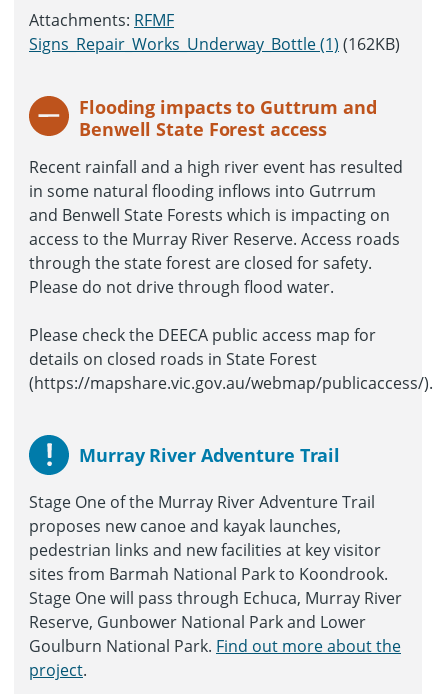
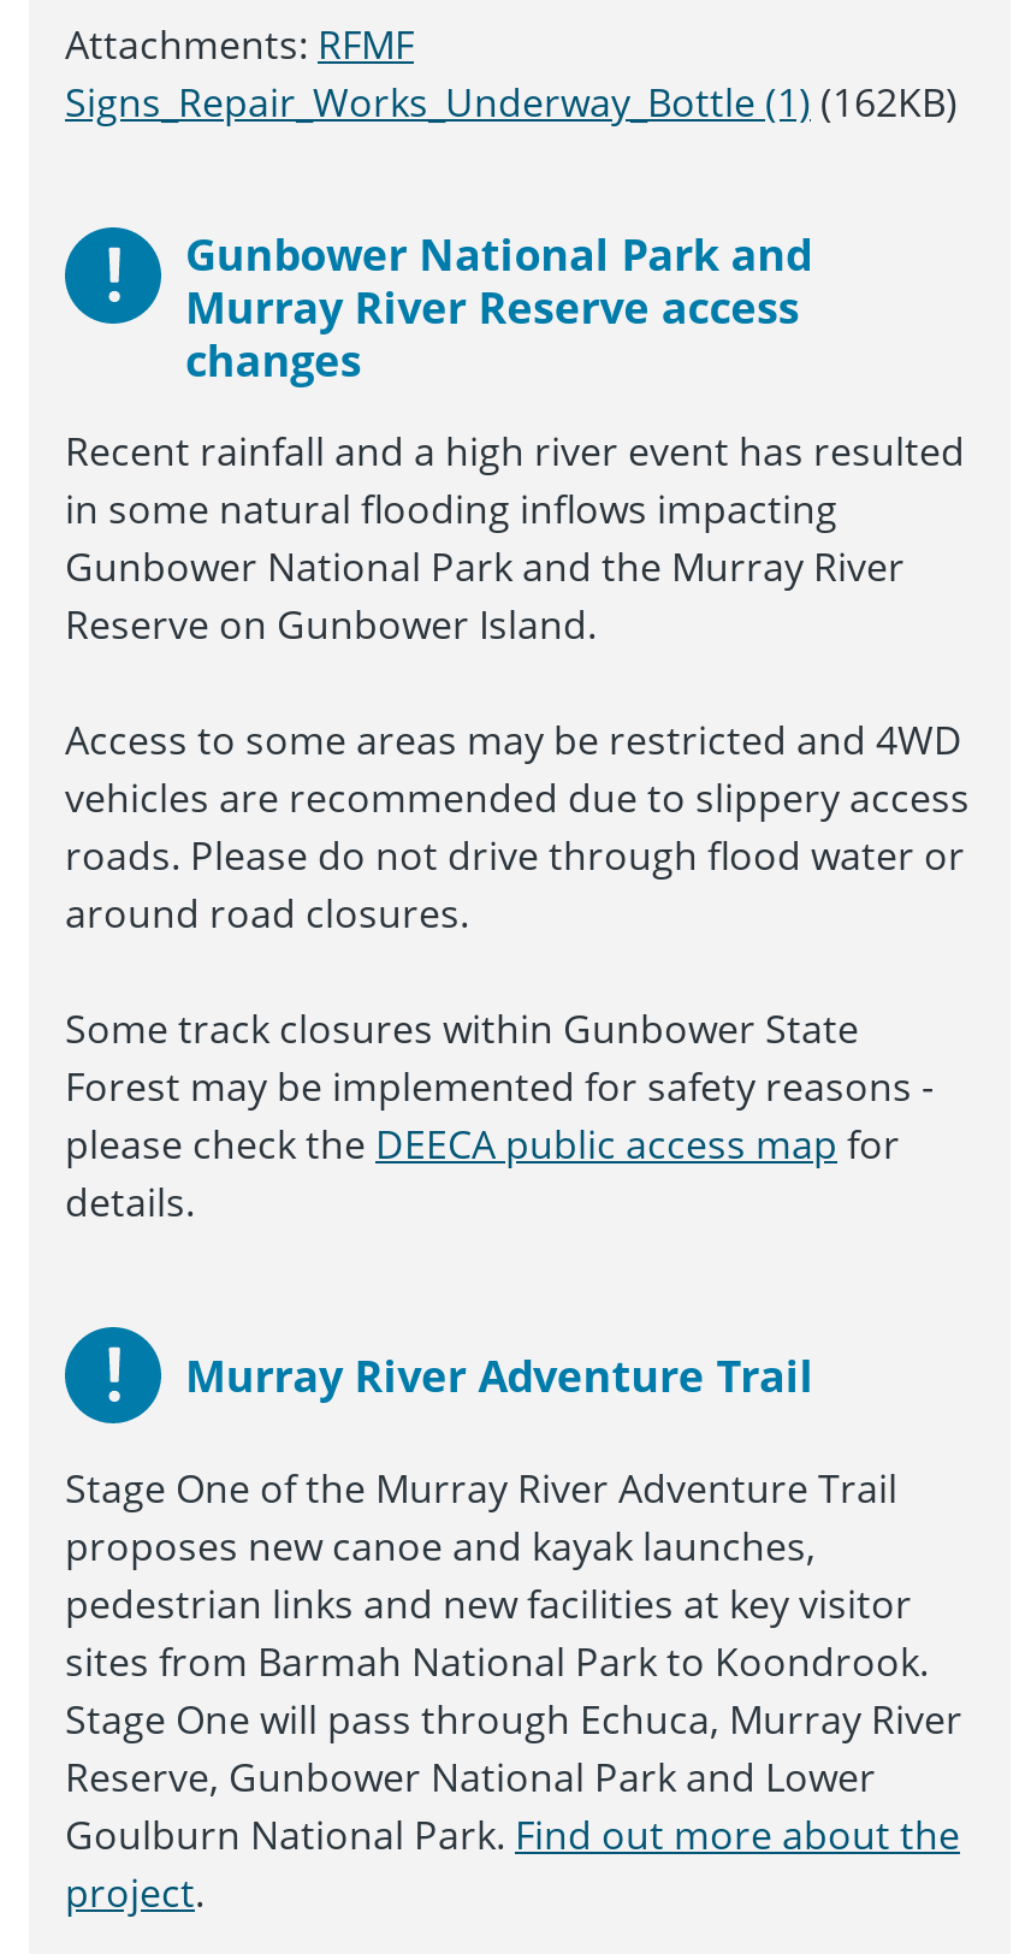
[28,95,377,141] [image] | Flooding impacts to Guttrum and | Benwell State Forest access -> [63,224,812,388] [image] | Gunbower National Park and | Murray River Reserve access | changes
[29,180,433,394] in some natural flooding inflows into Gutrrum | and Benwell State Forests which is impacting on | access to the Murray River Reserve. Access roads | through the state forest are closed for safety. | Please do not drive through flood water. | Please check the DEECA public access map for | details on closed roads in State Forest | (https://mapshare.vic.gov.au/webmap/publicaccess/). -> [65,482,970,1228] in some natural flooding inflows impacting | Gunbower National Park and the Murray River | Reserve on Gunbower Island. | Access to some areas may be restricted and 4WD | vehicles are recommended due to slippery access | roads. Please do not drive through flood water or | around road closures. | Some track closures within Gunbower State | Forest may be implemented for safety reasons - | please check the DEECA public access map for | details.

